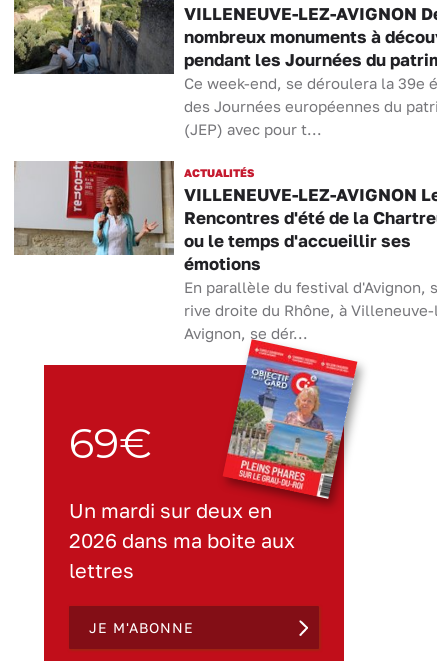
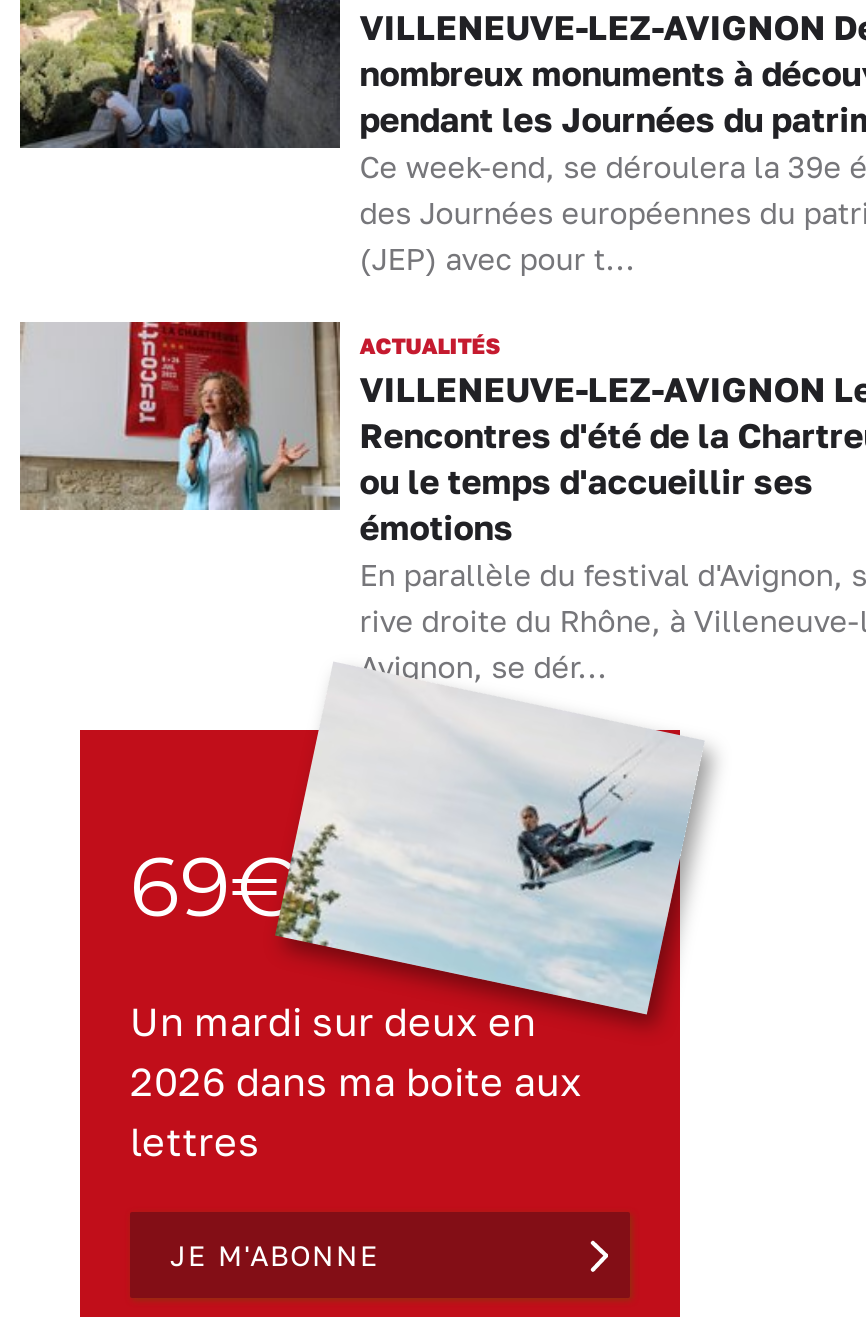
[148,334,360,511] [image] -> [286,664,710,1024] [image]

